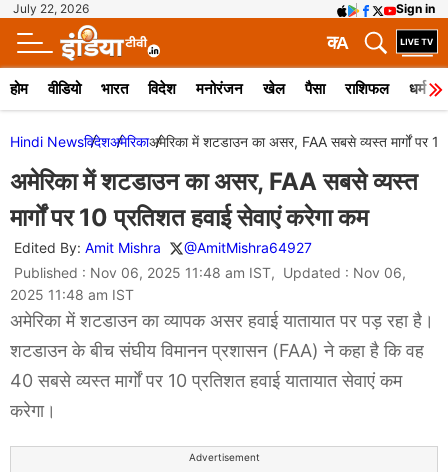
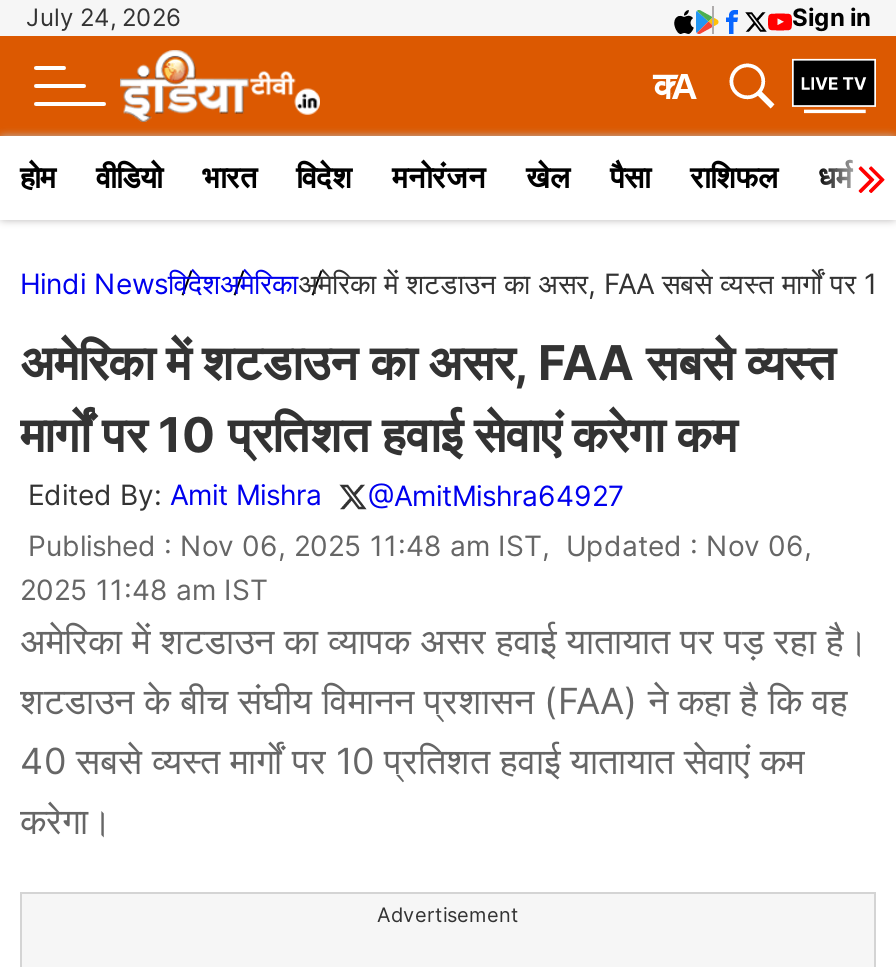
[13,1,89,16] July 22, 2026 -> [26,2,180,32] July 24, 2026

